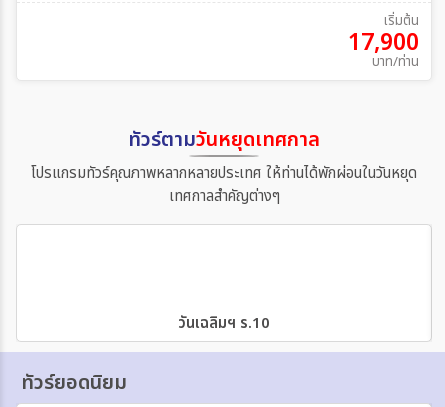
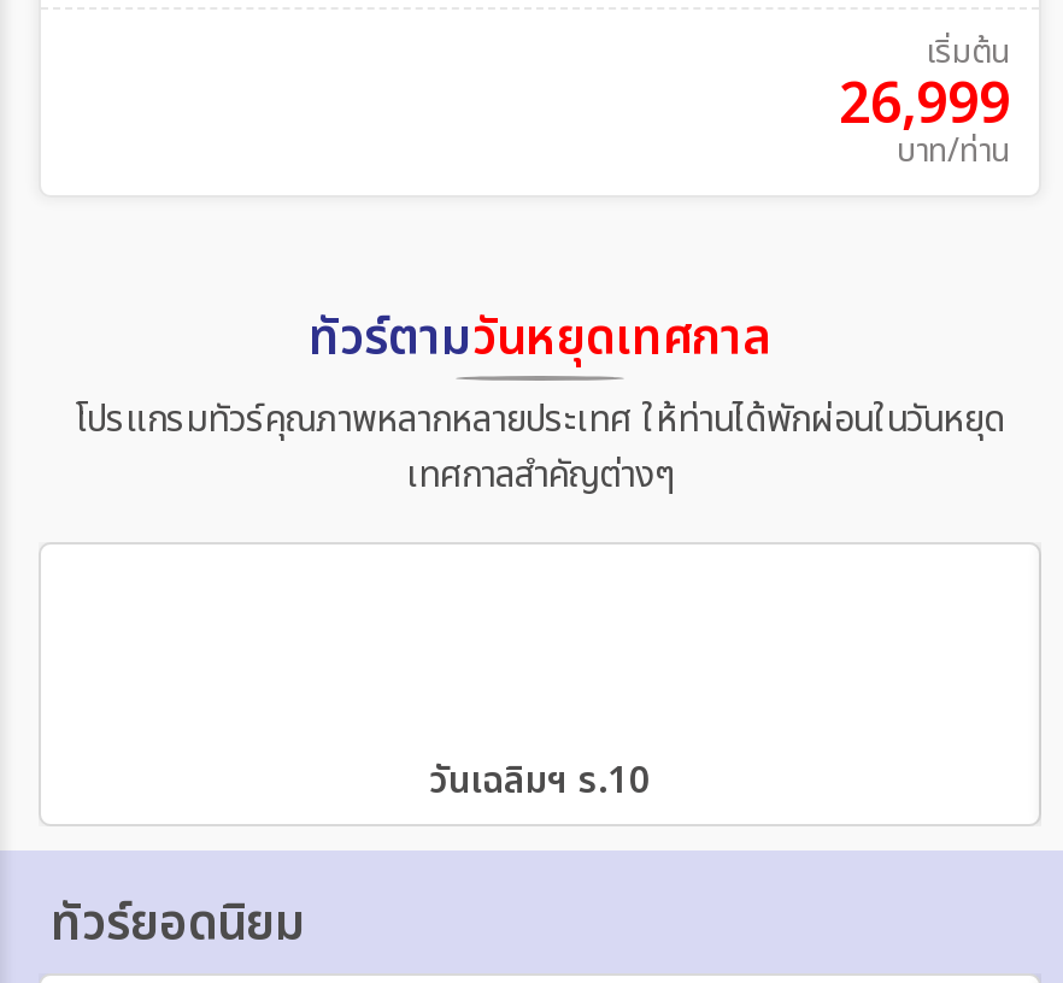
[348,26,419,60] 17,900 -> [839,65,1010,146] 26,999

